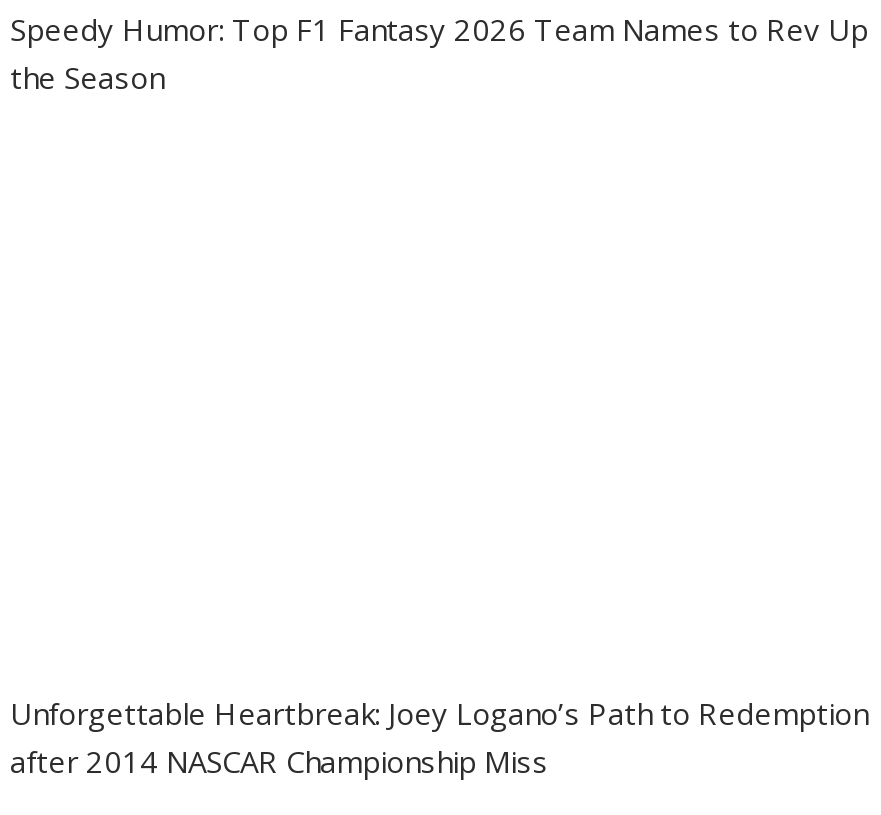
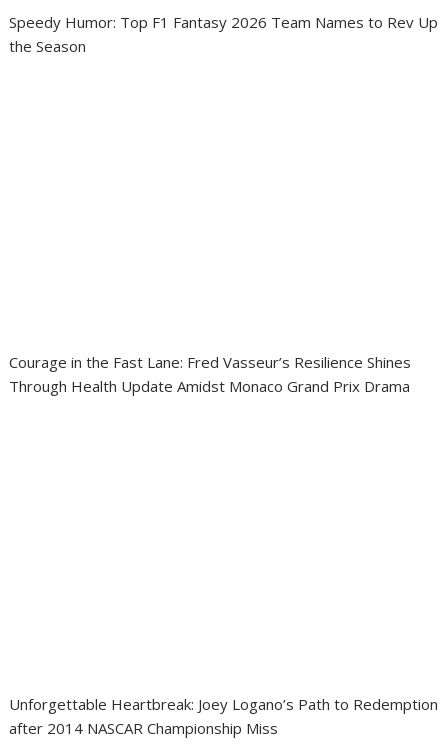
none -> [9,352,411,396] Courage in the Fast Lane: Fred Vasseur’s Resilience Shines | Through Health Update Amidst Monaco Grand Prix Drama

